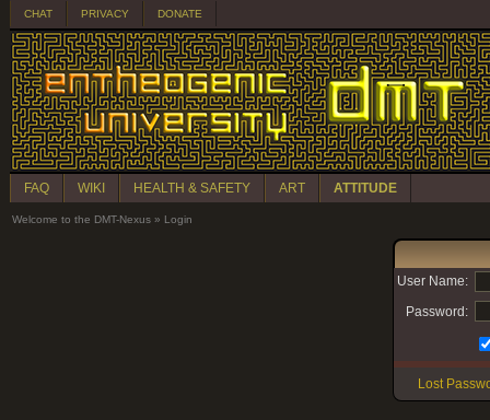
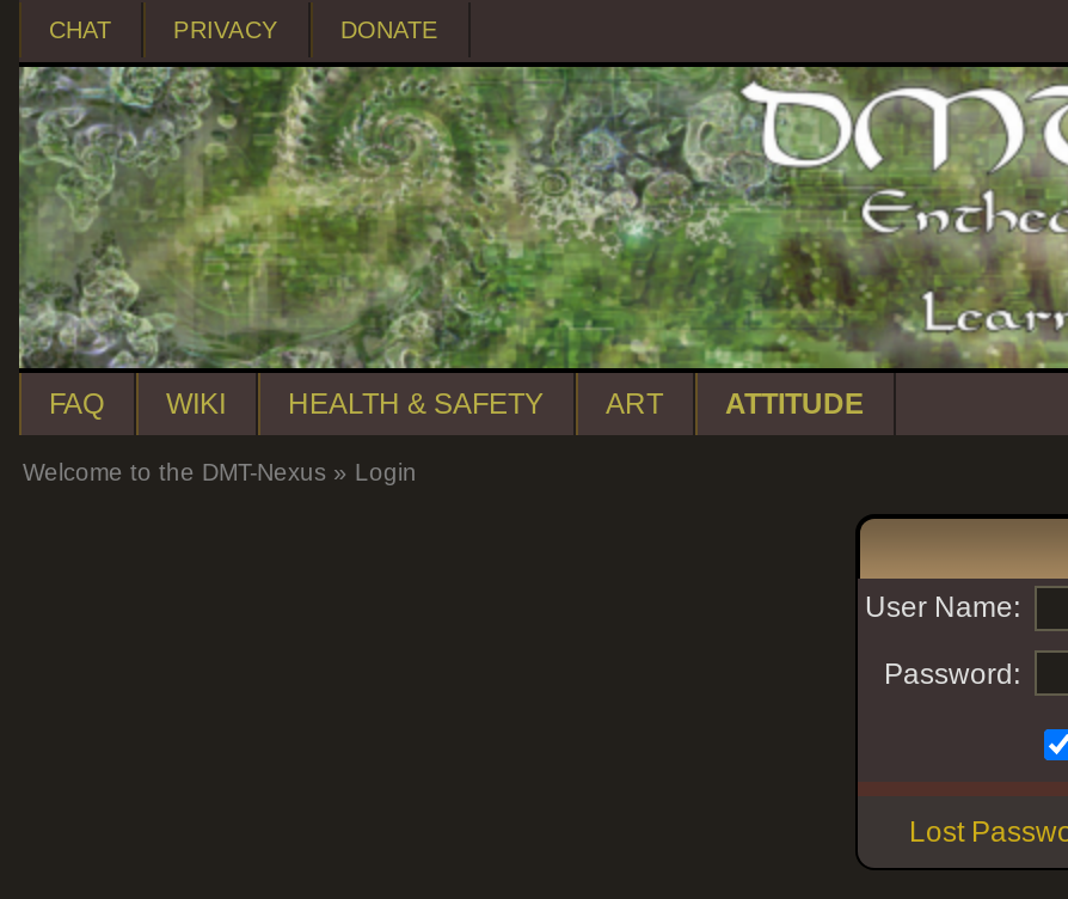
[10,33,487,170] [image] -> [17,67,1061,371] [image]

